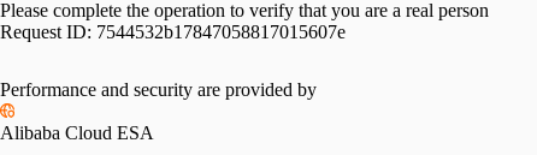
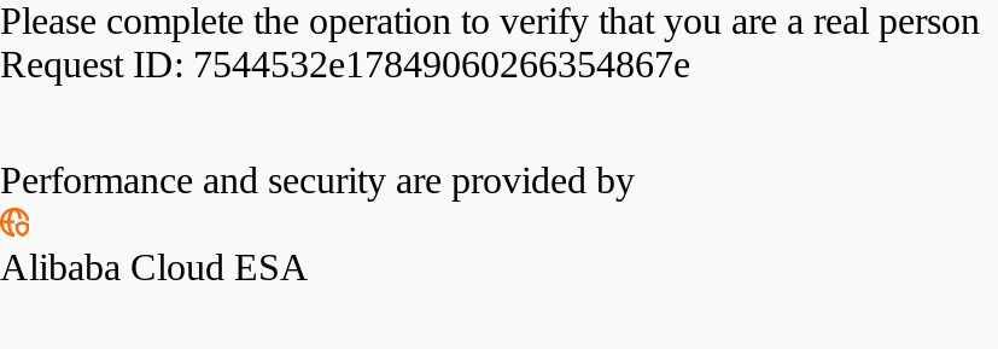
[0,22,346,42] Request ID: 7544532b17847058817015607e -> [0,43,690,85] Request ID: 7544532e17849060266354867e

